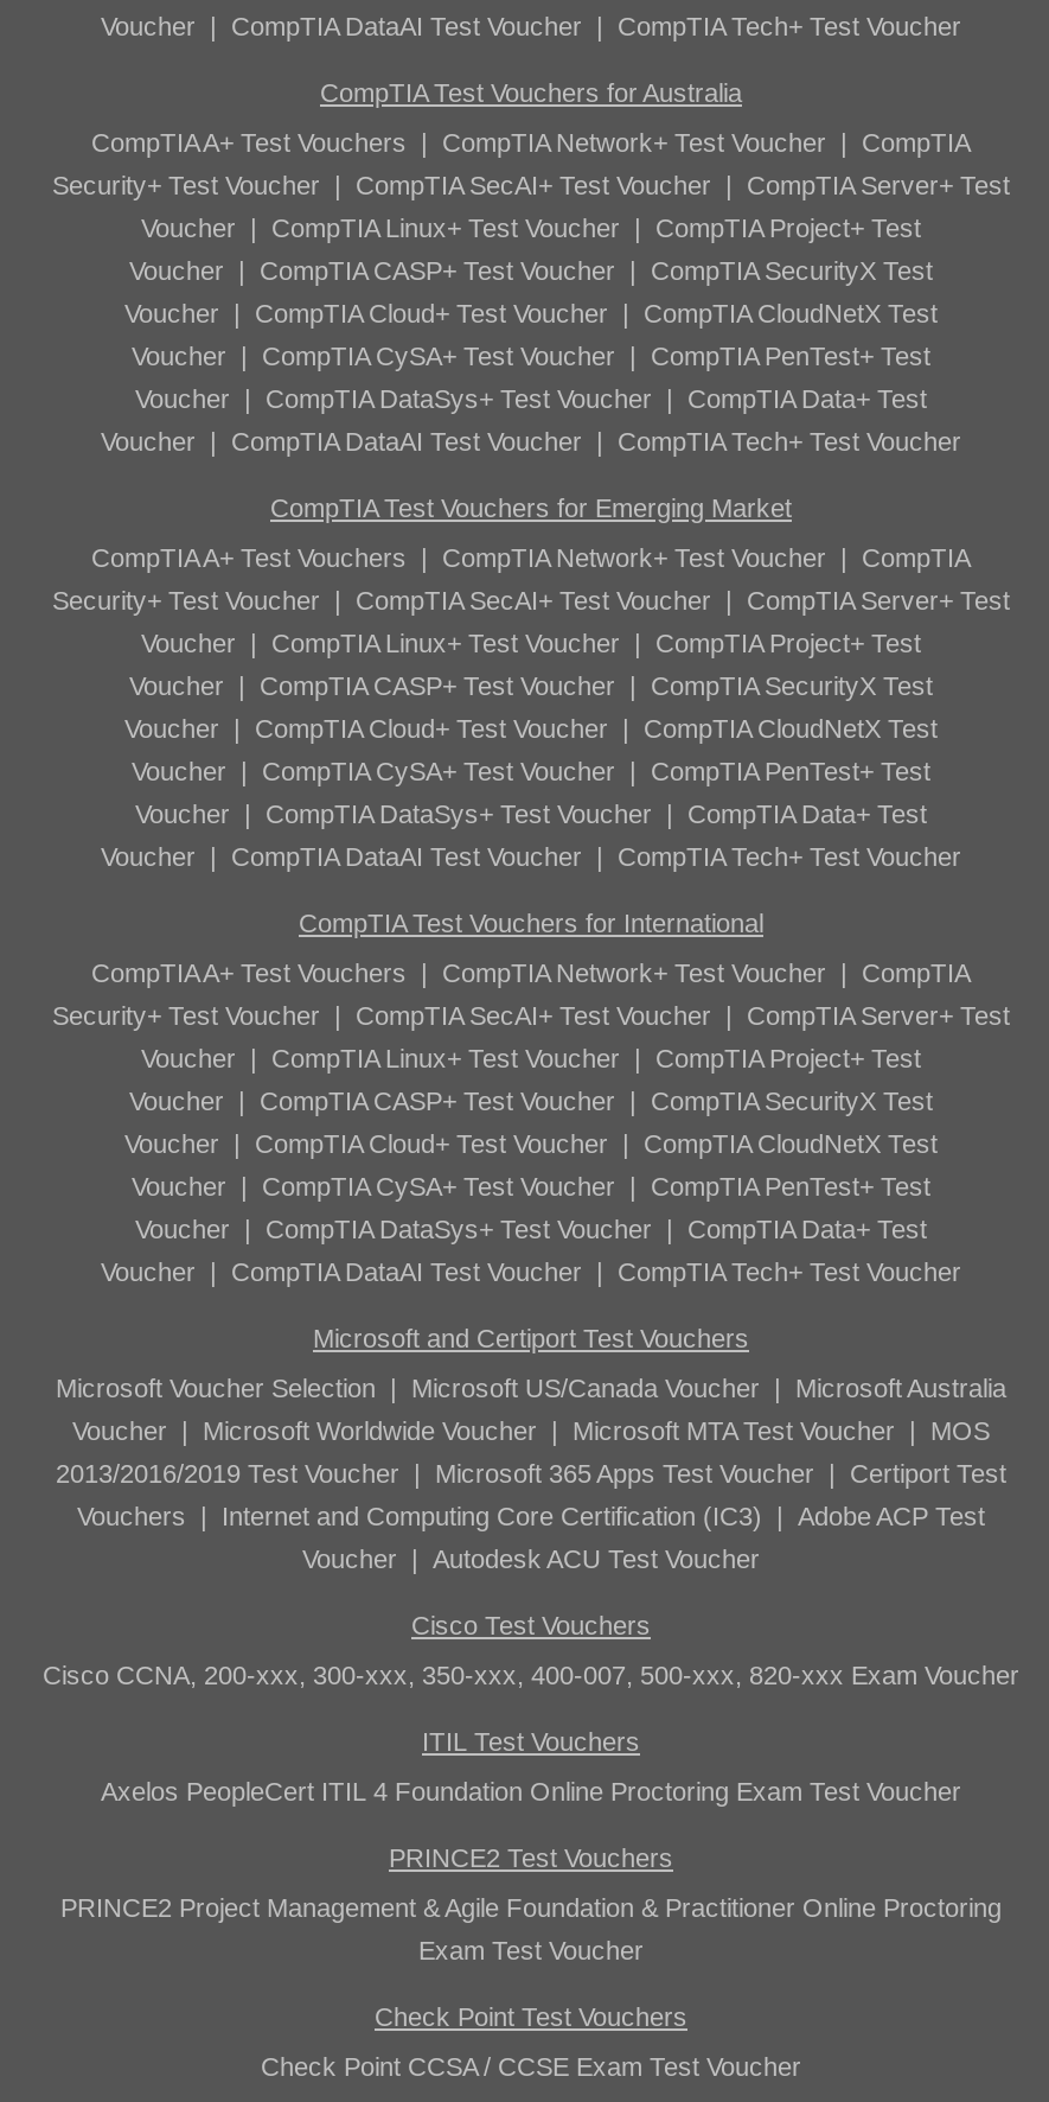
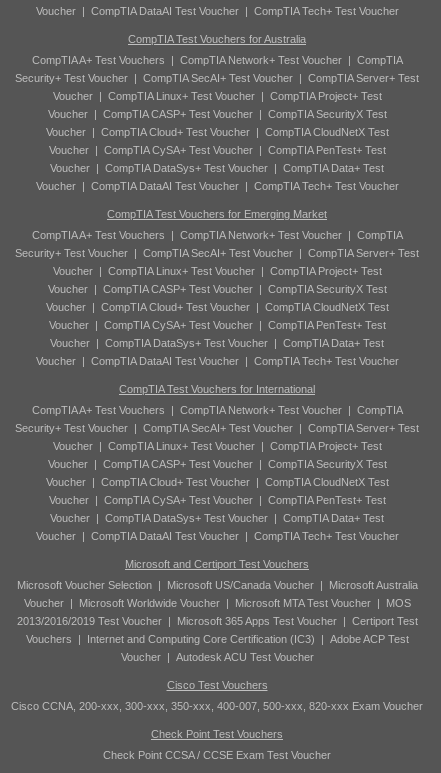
[60,1727,1002,1964] ITIL Test Vouchers | Axelos PeopleCert ITIL 4 Foundation Online Proctoring Exam Test Voucher | PRINCE2 Test Vouchers | PRINCE2 Project Management & Agile Foundation & Practitioner Online Proctoring | Exam Test Voucher -> none

